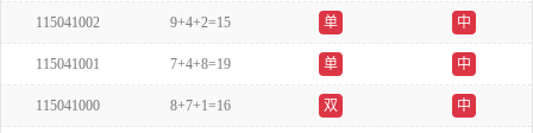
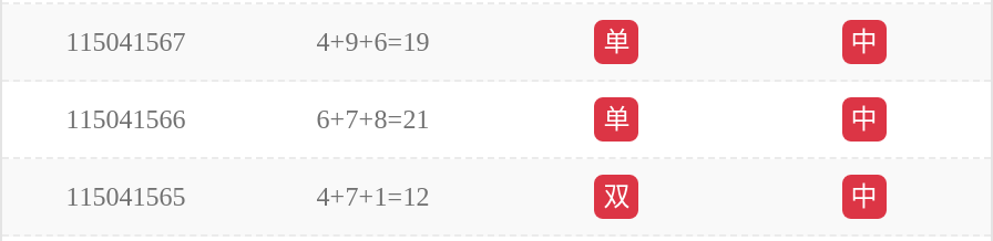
[35,14,100,31] 115041002 -> [66,27,186,57] 115041567
[170,14,231,31] 9+4+2=15 -> [317,27,430,57] 4+9+6=19
[35,56,100,72] 115041001 -> [66,104,186,135] 115041566
[170,56,231,72] 7+4+8=19 -> [317,104,430,135] 6+7+8=21
[35,97,100,114] 115041000 -> [66,181,186,212] 115041565
[170,97,231,114] 8+7+1=16 -> [317,181,430,212] 4+7+1=12

